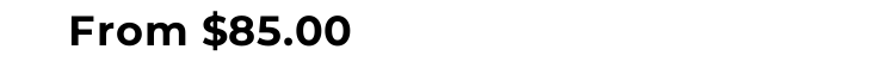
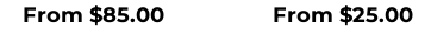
none -> [272,3,413,27] From $25.00

